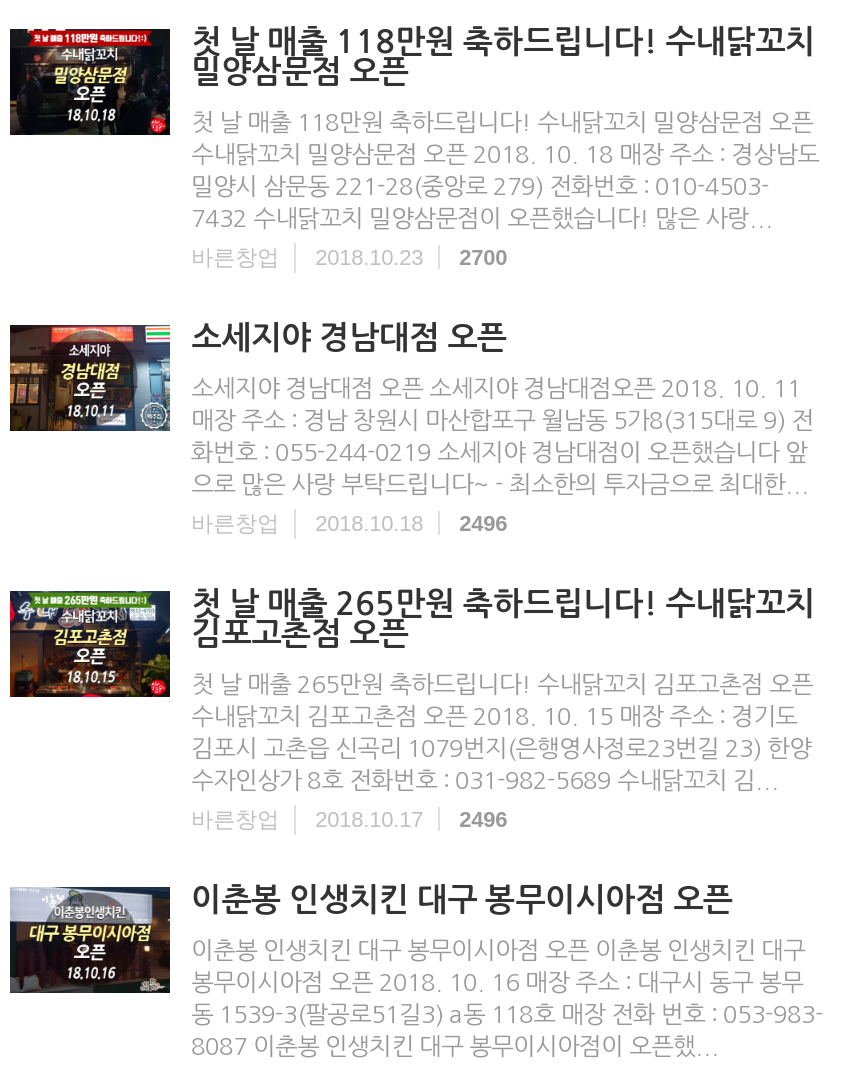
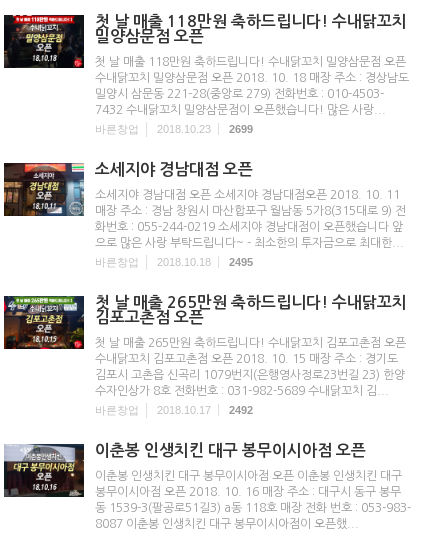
[191,245,507,269] 바른창업 2018.10.23 2700 -> [95,123,253,135] 바른창업 2018.10.23 2699
[191,511,507,535] 바른창업 2018.10.18 2496 -> [95,256,253,268] 바른창업 2018.10.18 2495
[191,807,507,831] 바른창업 2018.10.17 2496 -> [95,404,253,416] 바른창업 2018.10.17 2492

